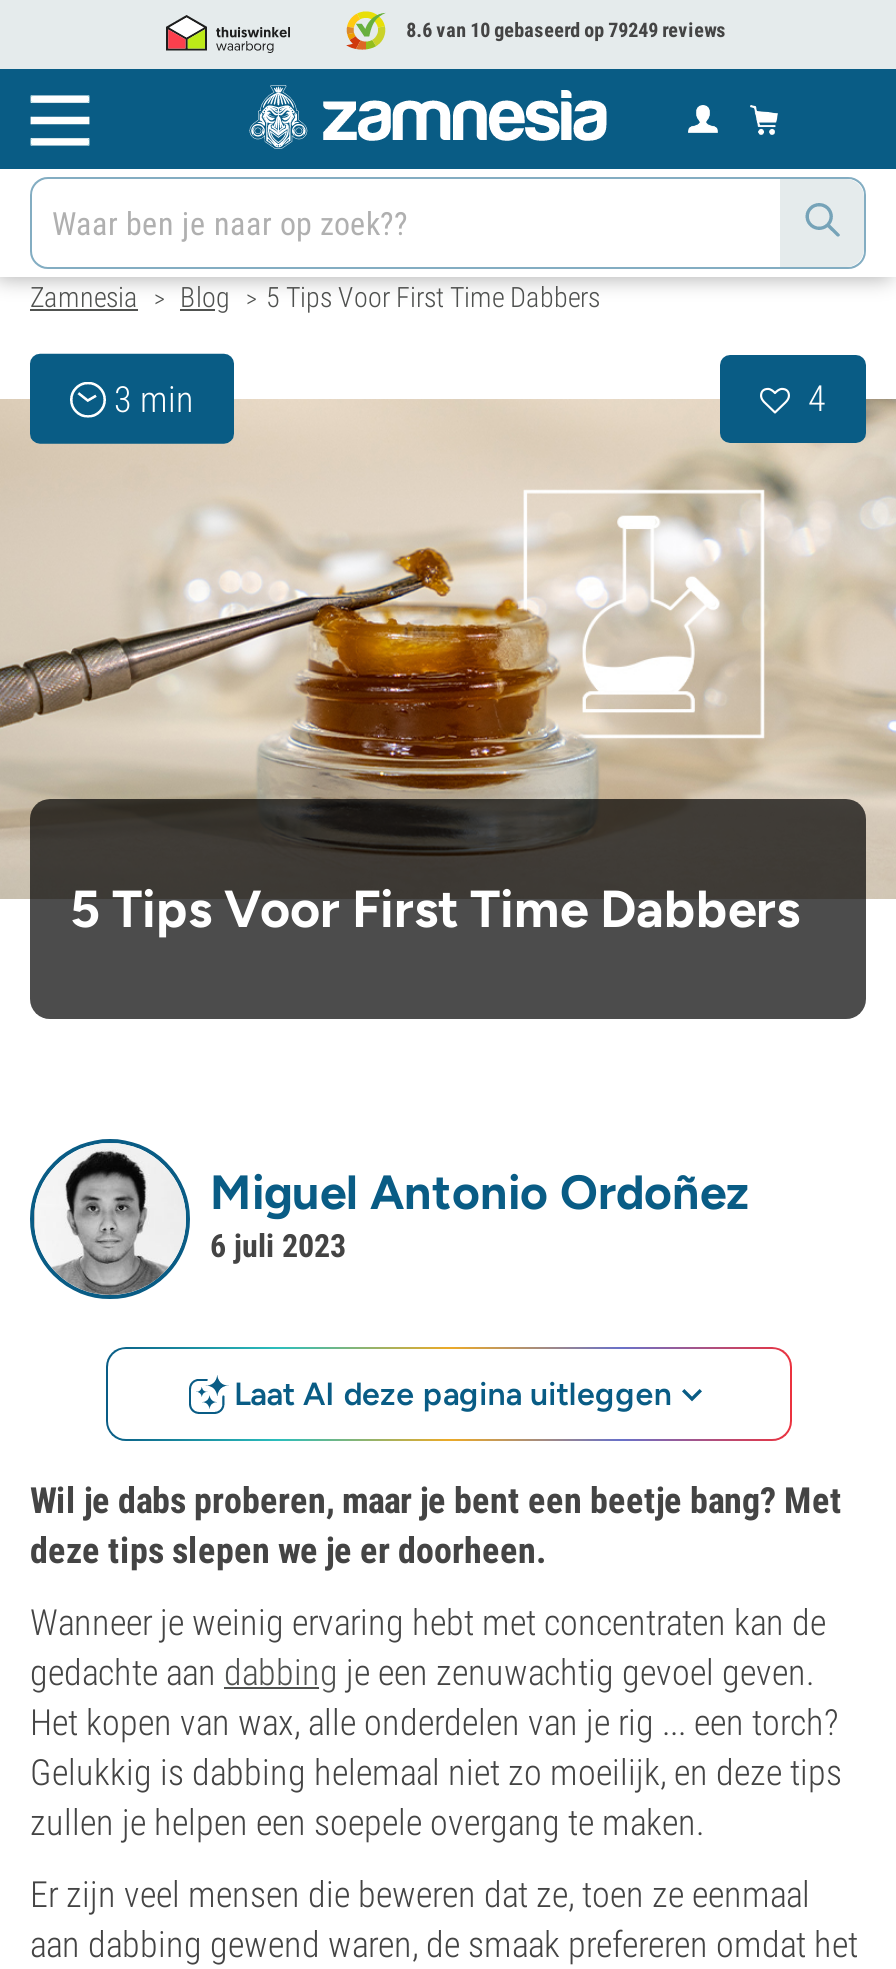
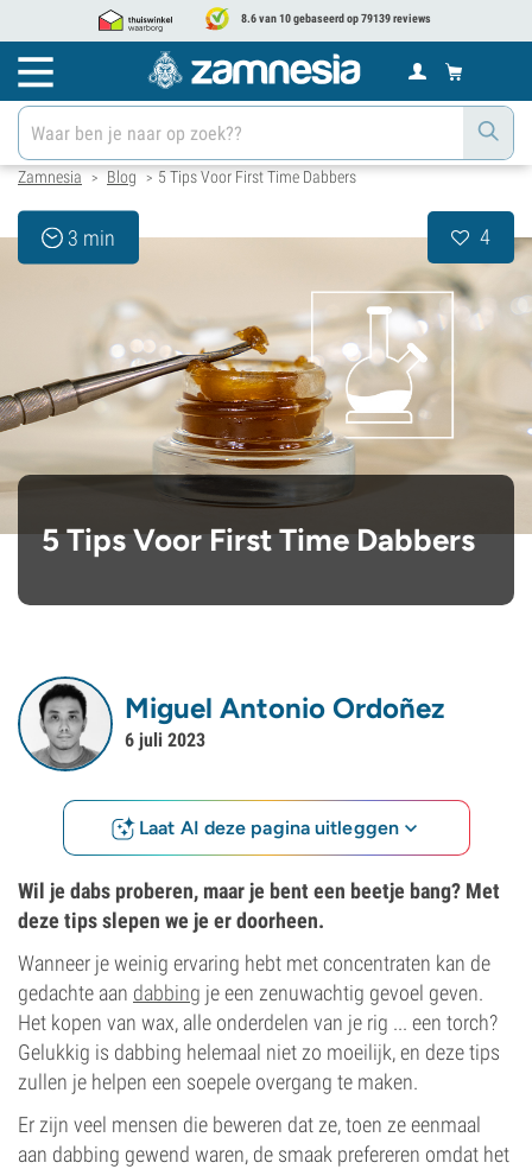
[402,19,726,41] 8.6 van 10 gebaseerd op 79249 reviews -> [239,12,431,25] 8.6 van 10 gebaseerd op 79139 reviews

